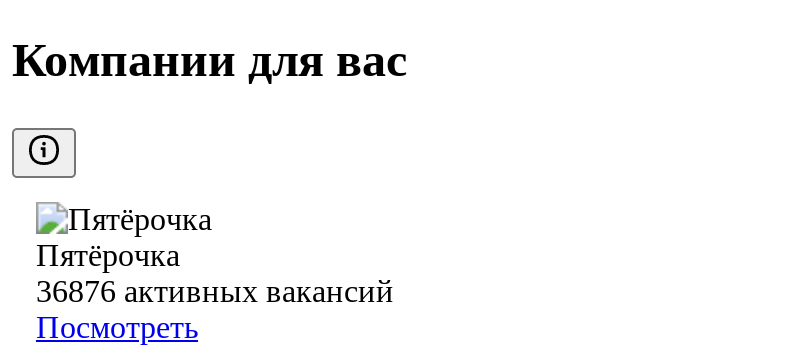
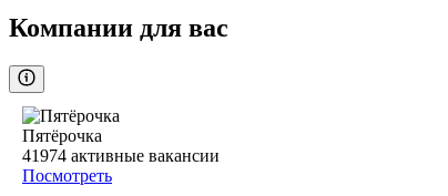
[36,275,394,309] 36876 активных вакансий -> [22,147,220,165] 41974 активные вакансии

